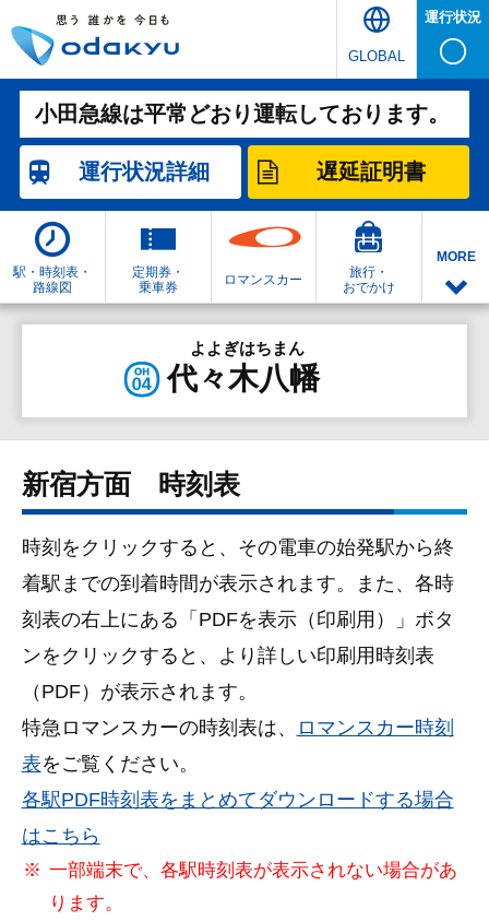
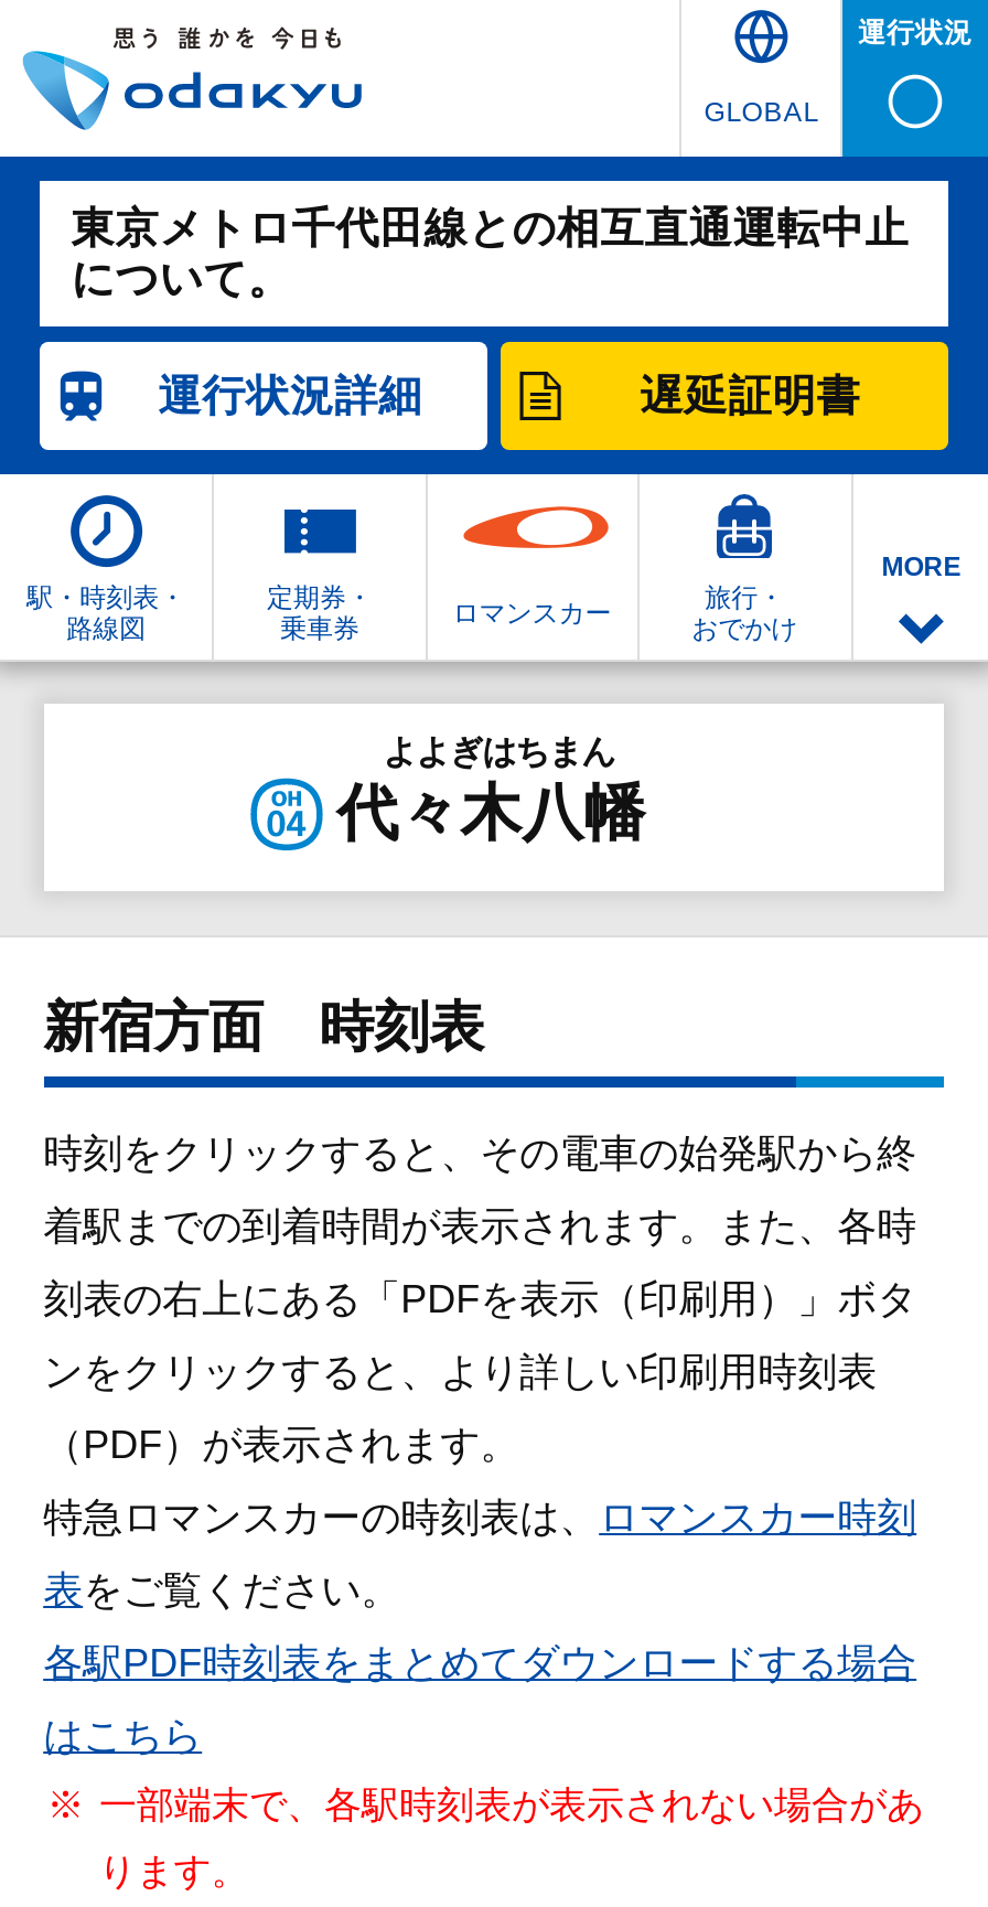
[35,101,450,125] 小田急線は平常どおり運転しております。 -> [71,203,909,302] 東京メトロ千代田線との相互直通運転中止 | について。

